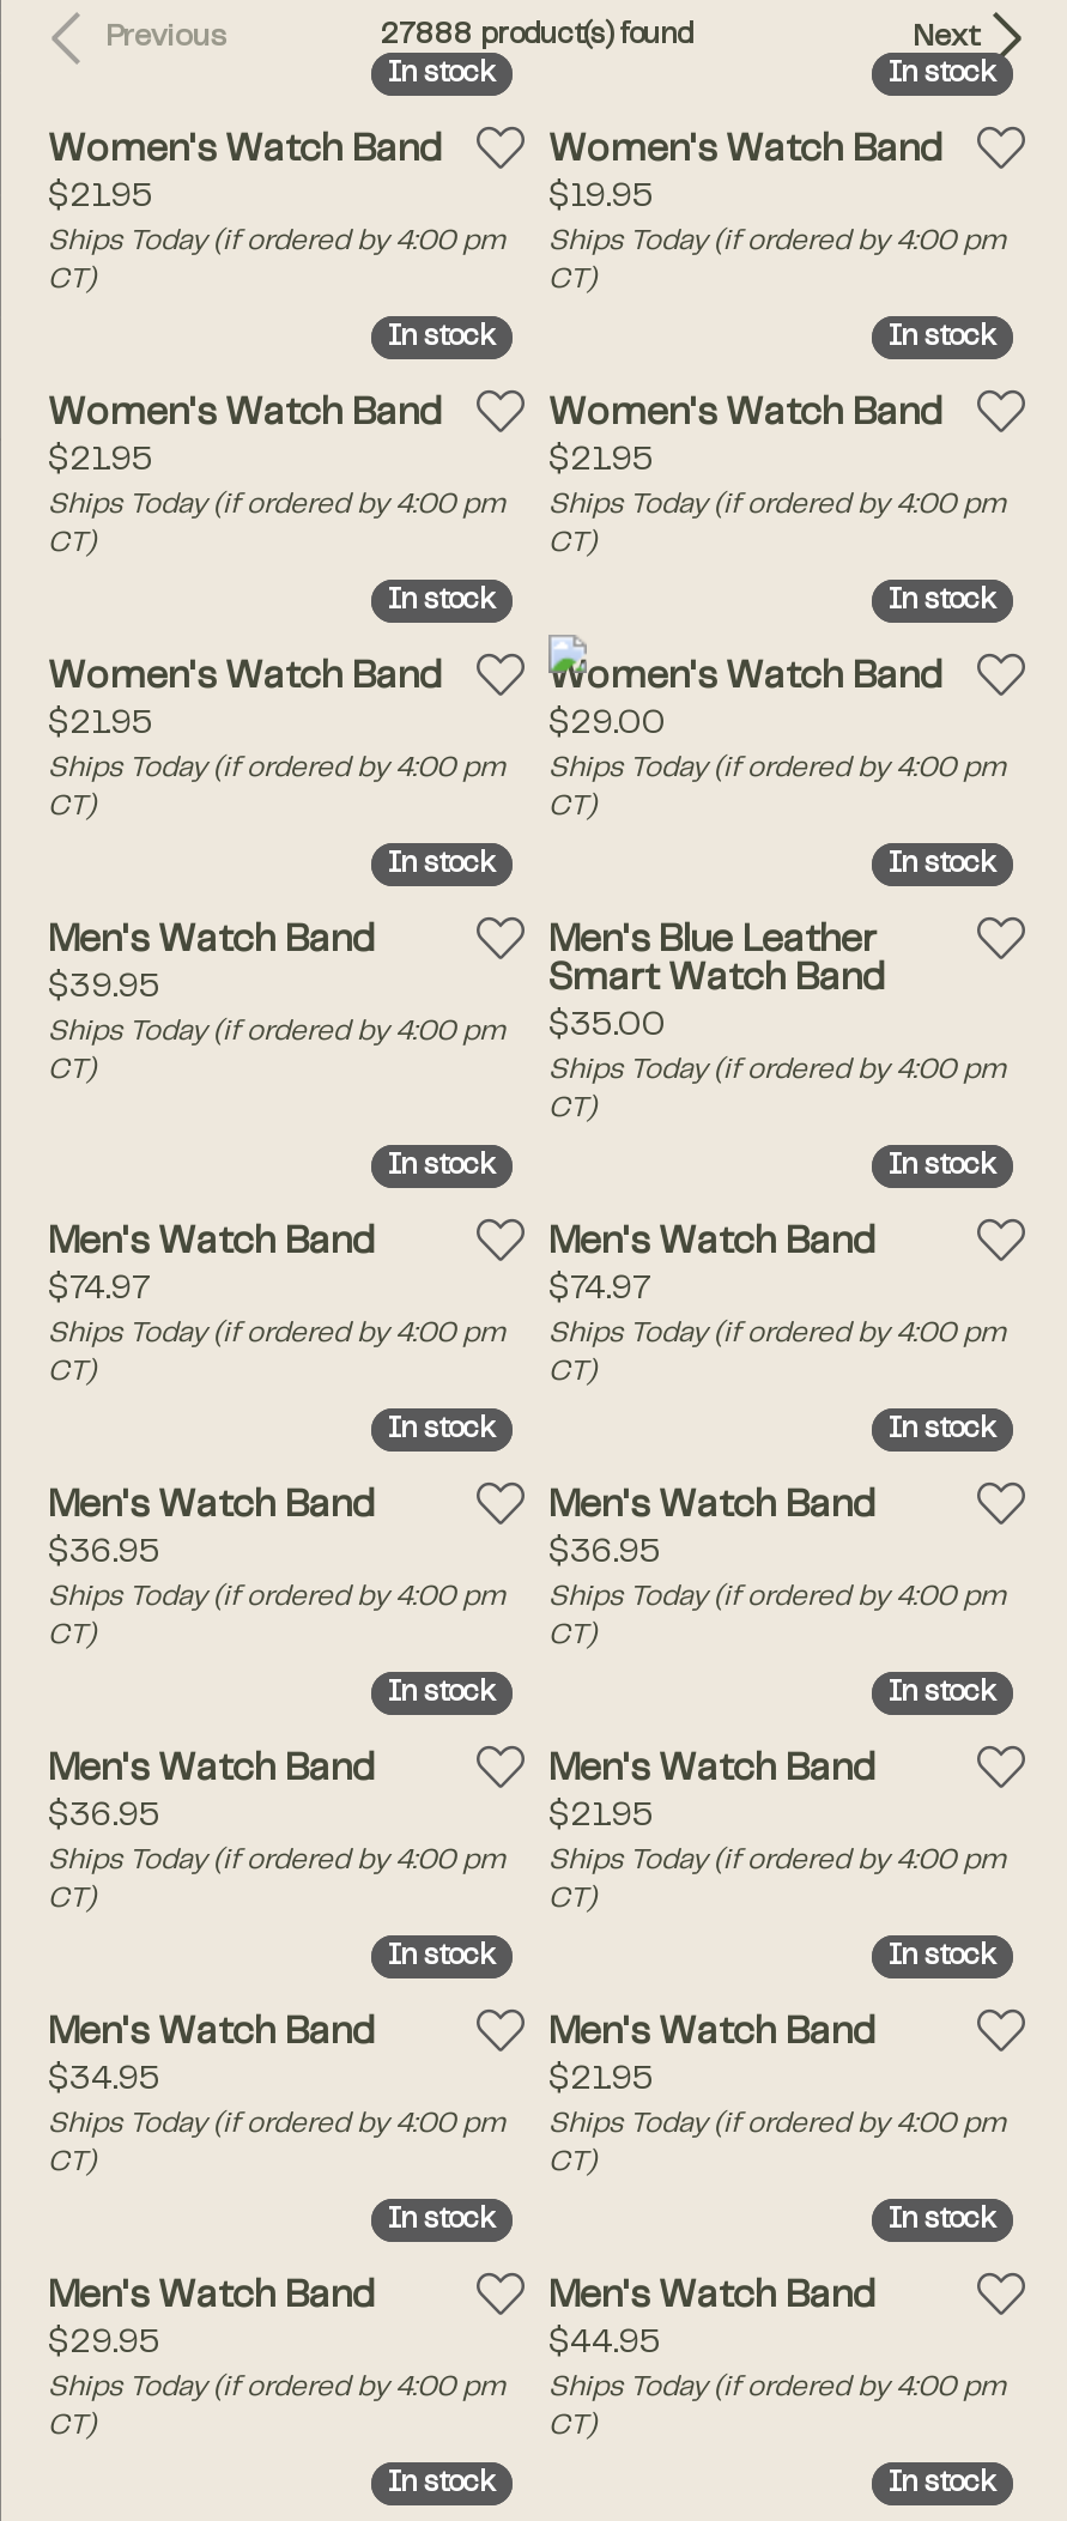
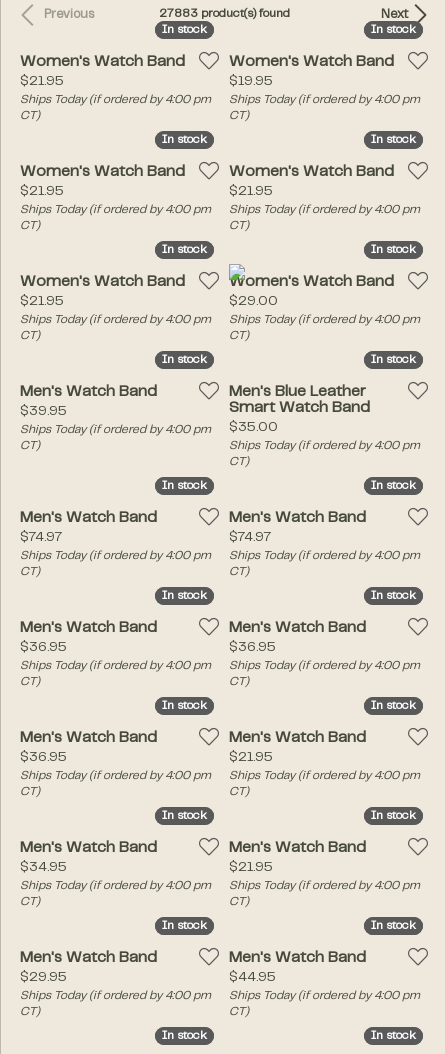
[380,25,693,49] 27888 product(s) found -> [158,9,289,19] 27883 product(s) found

